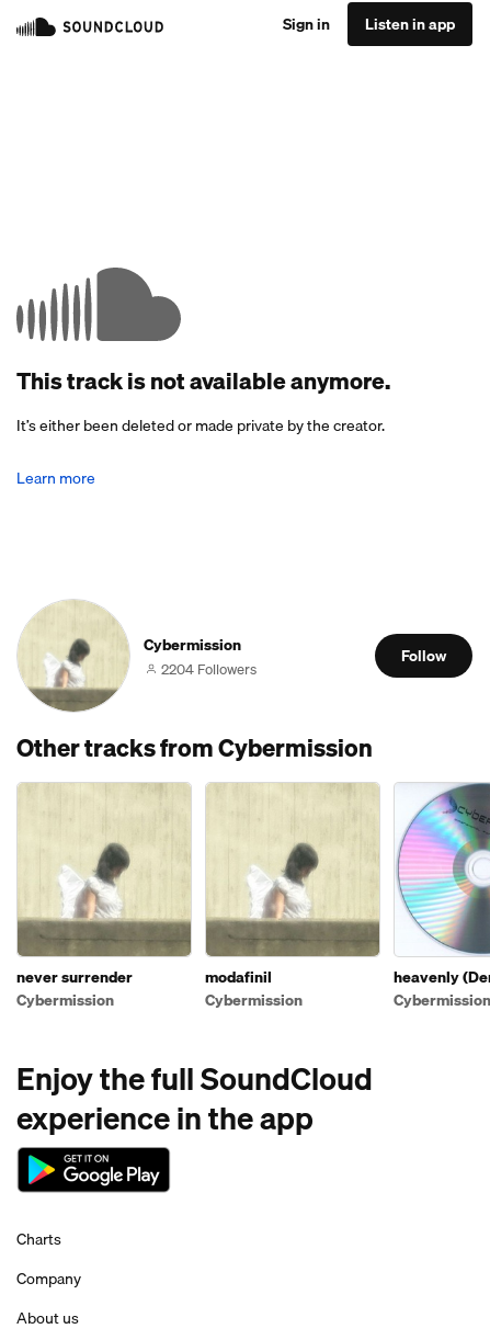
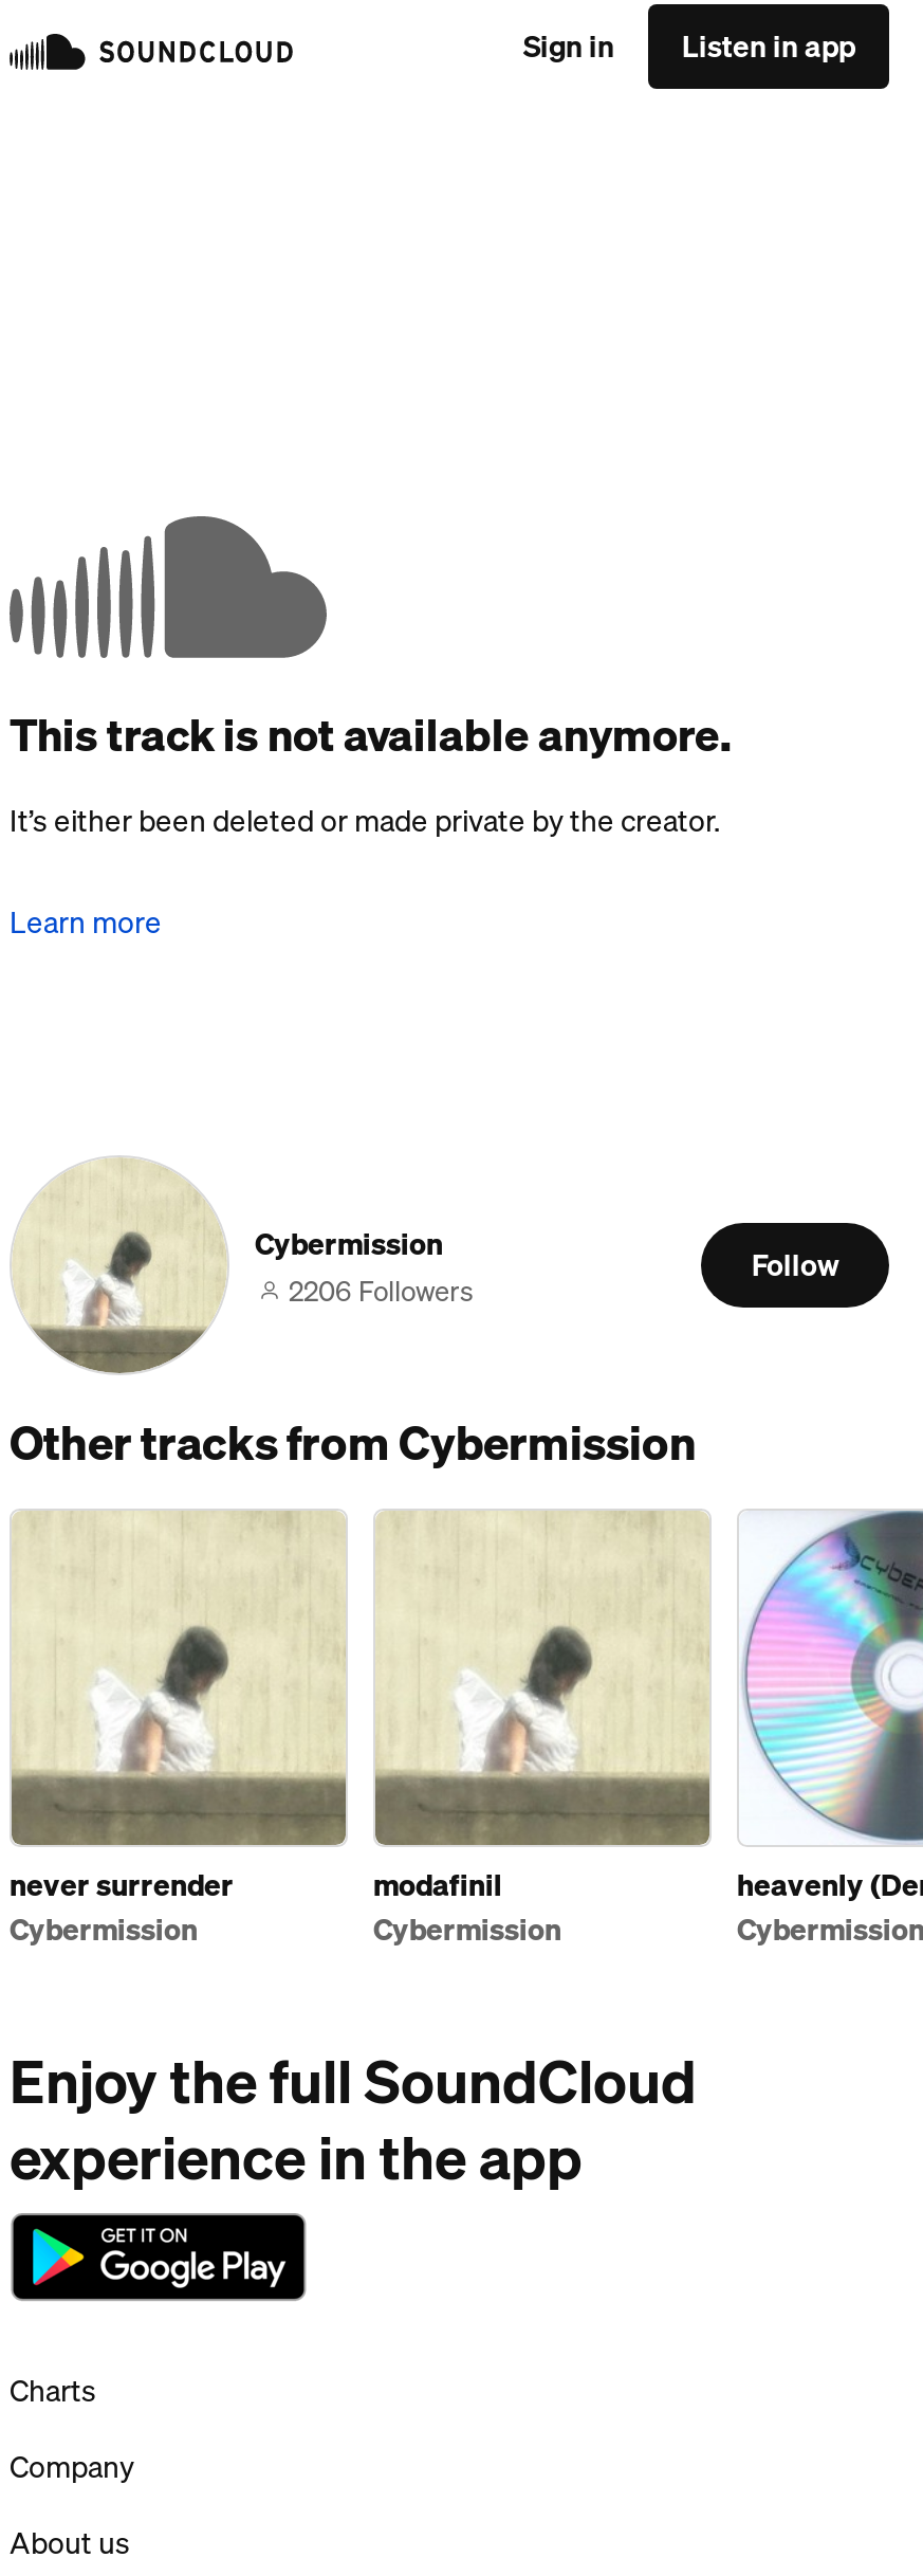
[161,657,257,679] 2204 Followers -> [289,1269,473,1311] 2206 Followers

